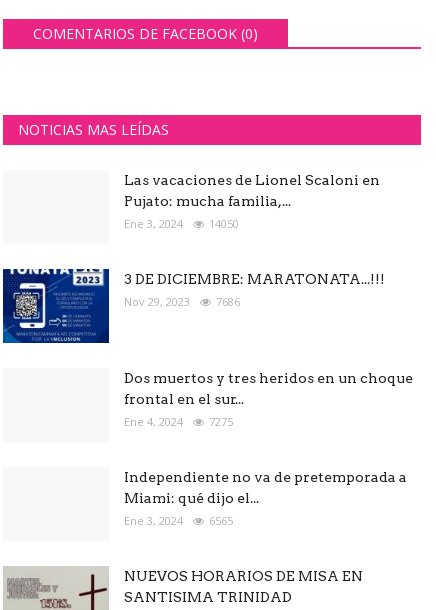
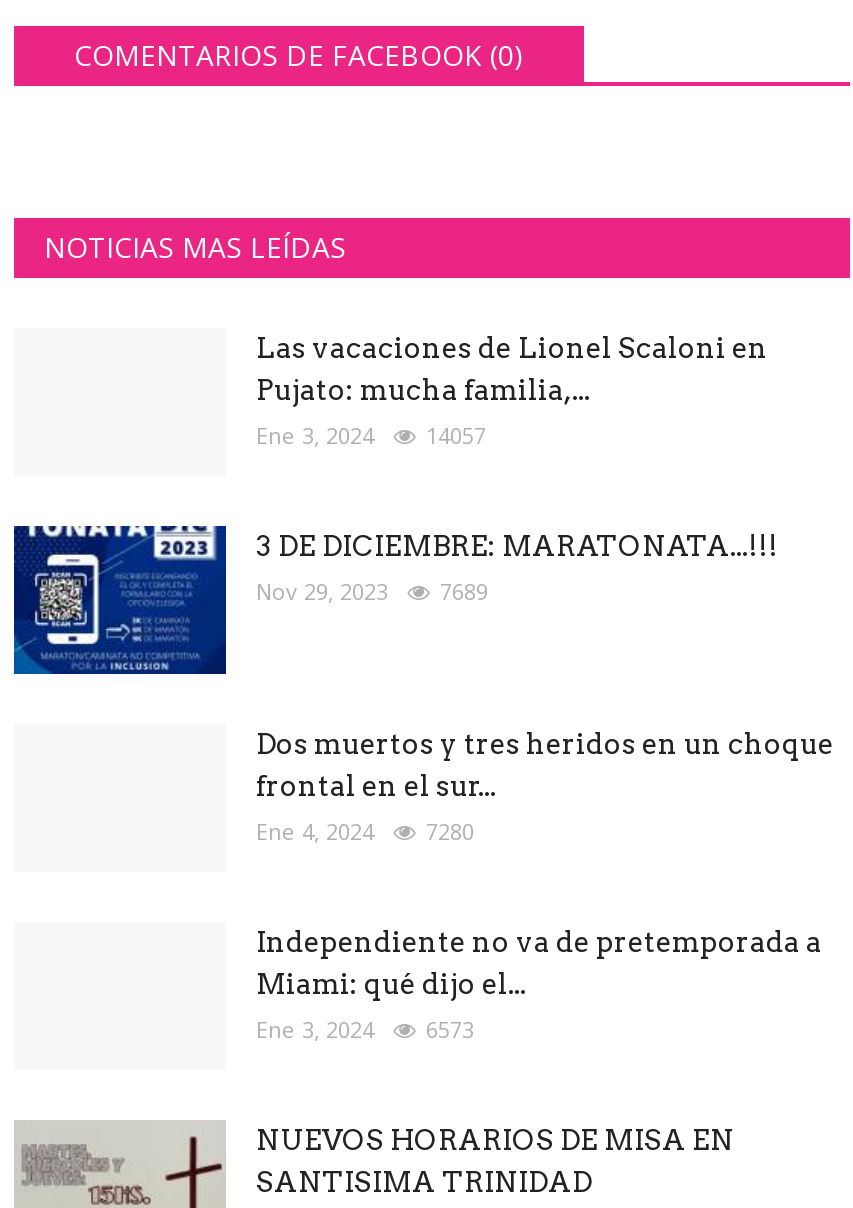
[124,216,239,231] Ene 3, 2024 14050 -> [256,420,486,450] Ene 3, 2024 14057
[124,294,240,309] Nov 29, 2023 7686 -> [256,576,488,606] Nov 29, 2023 7689
[124,414,233,429] Ene 4, 2024 7275 -> [256,816,474,846] Ene 4, 2024 7280
[124,513,233,528] Ene 3, 2024 6565 -> [256,1014,474,1044] Ene 3, 2024 6573

